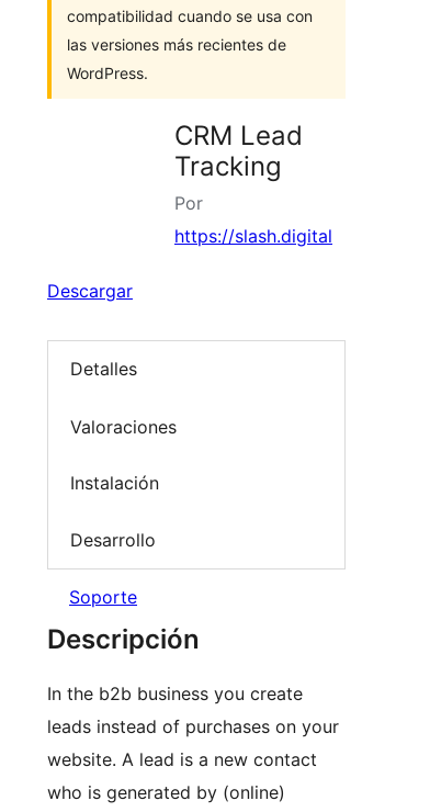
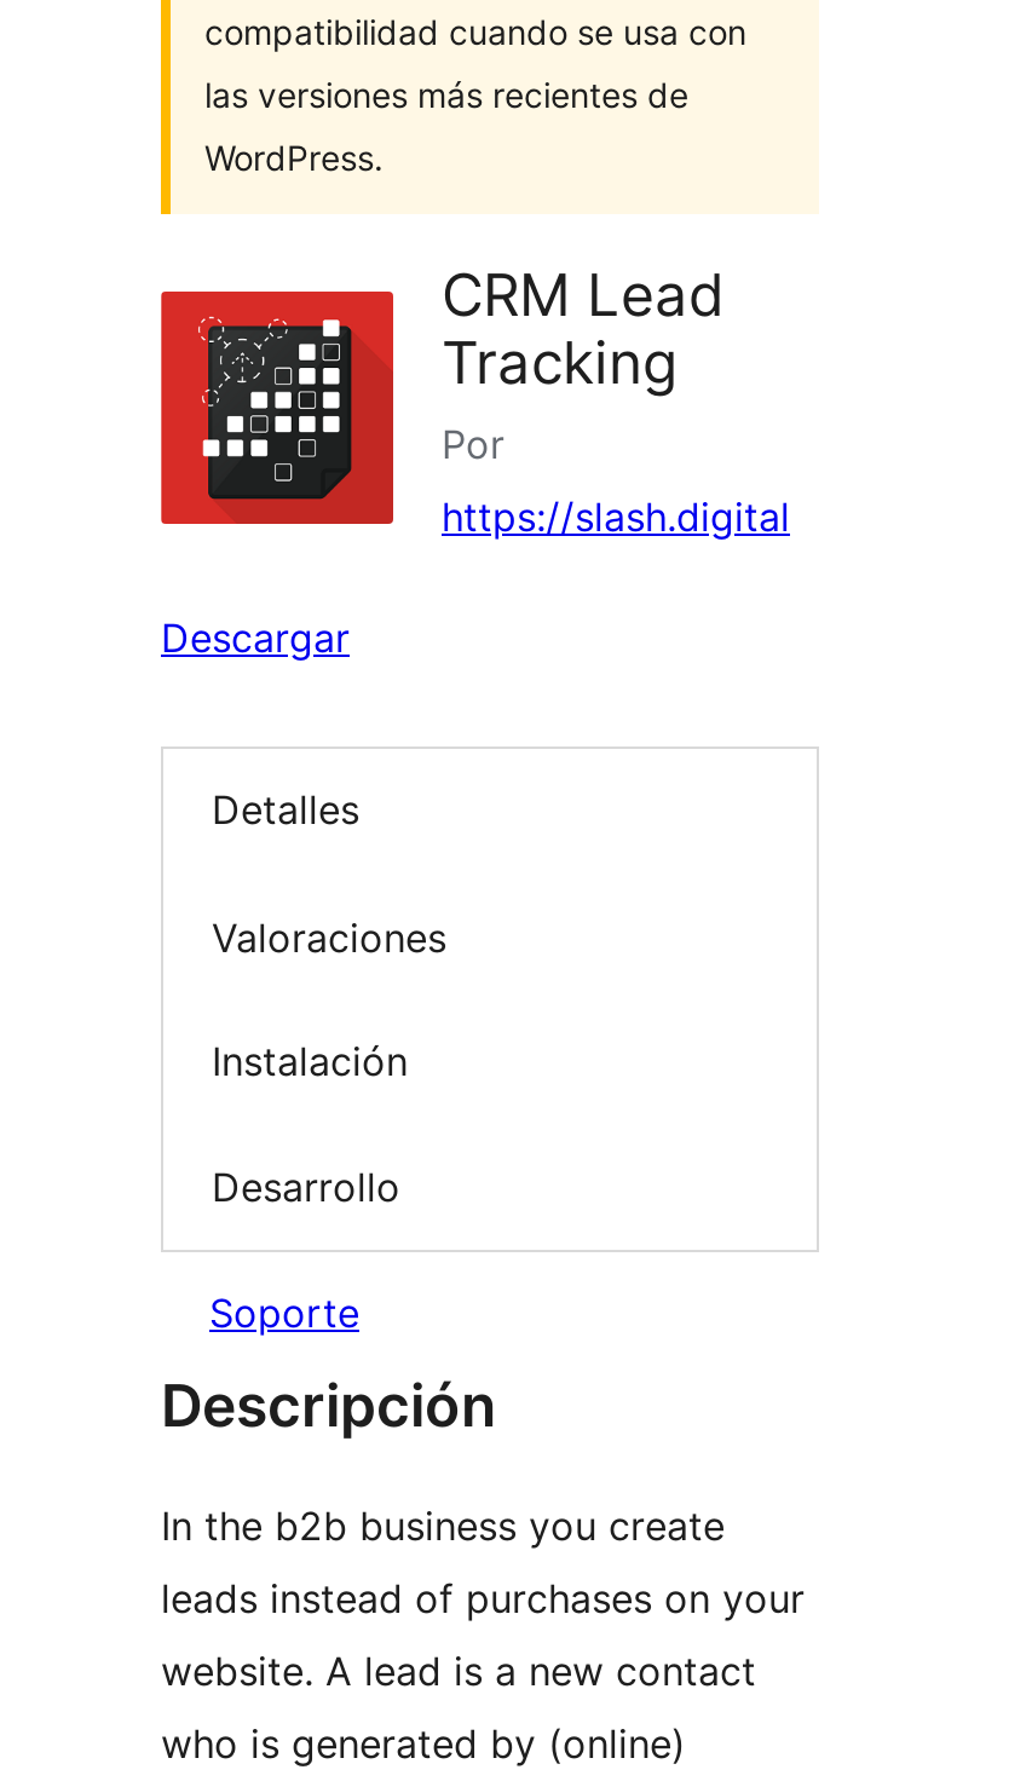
none -> [158,289,396,526] [image]

